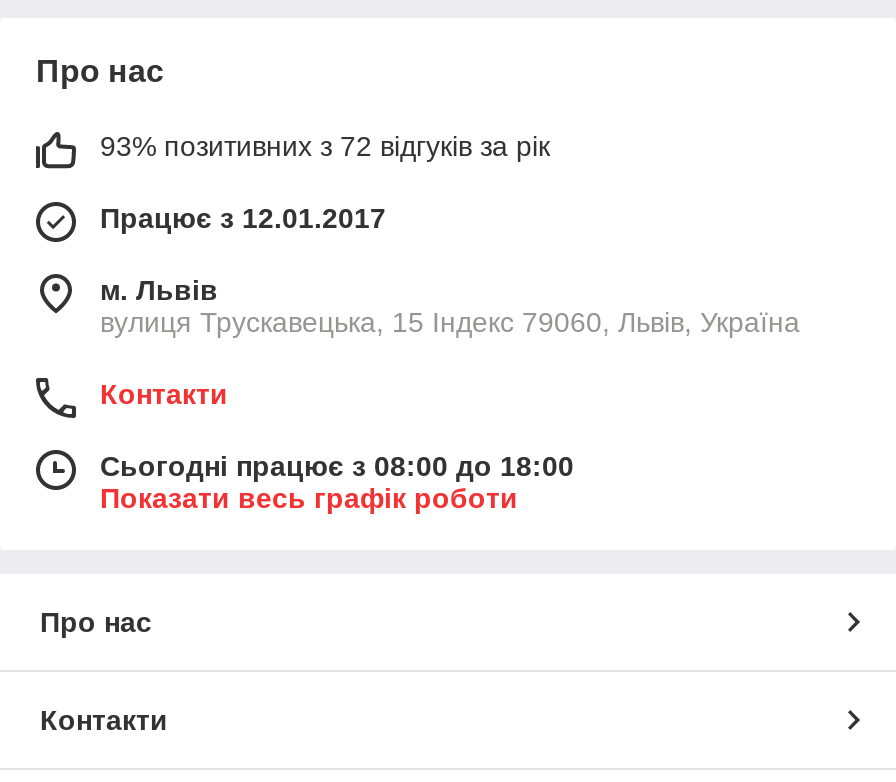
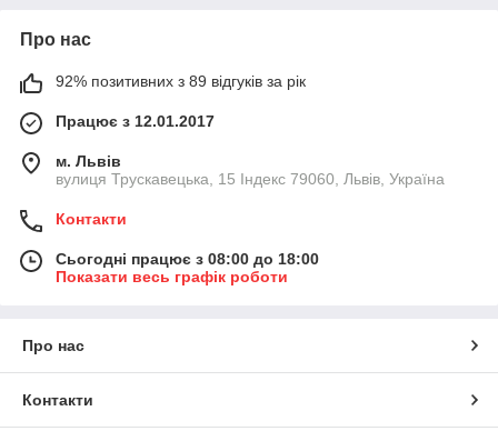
[100,131,550,163] 93% позитивних з 72 відгуків за рік -> [56,73,306,90] 92% позитивних з 89 відгуків за рік

